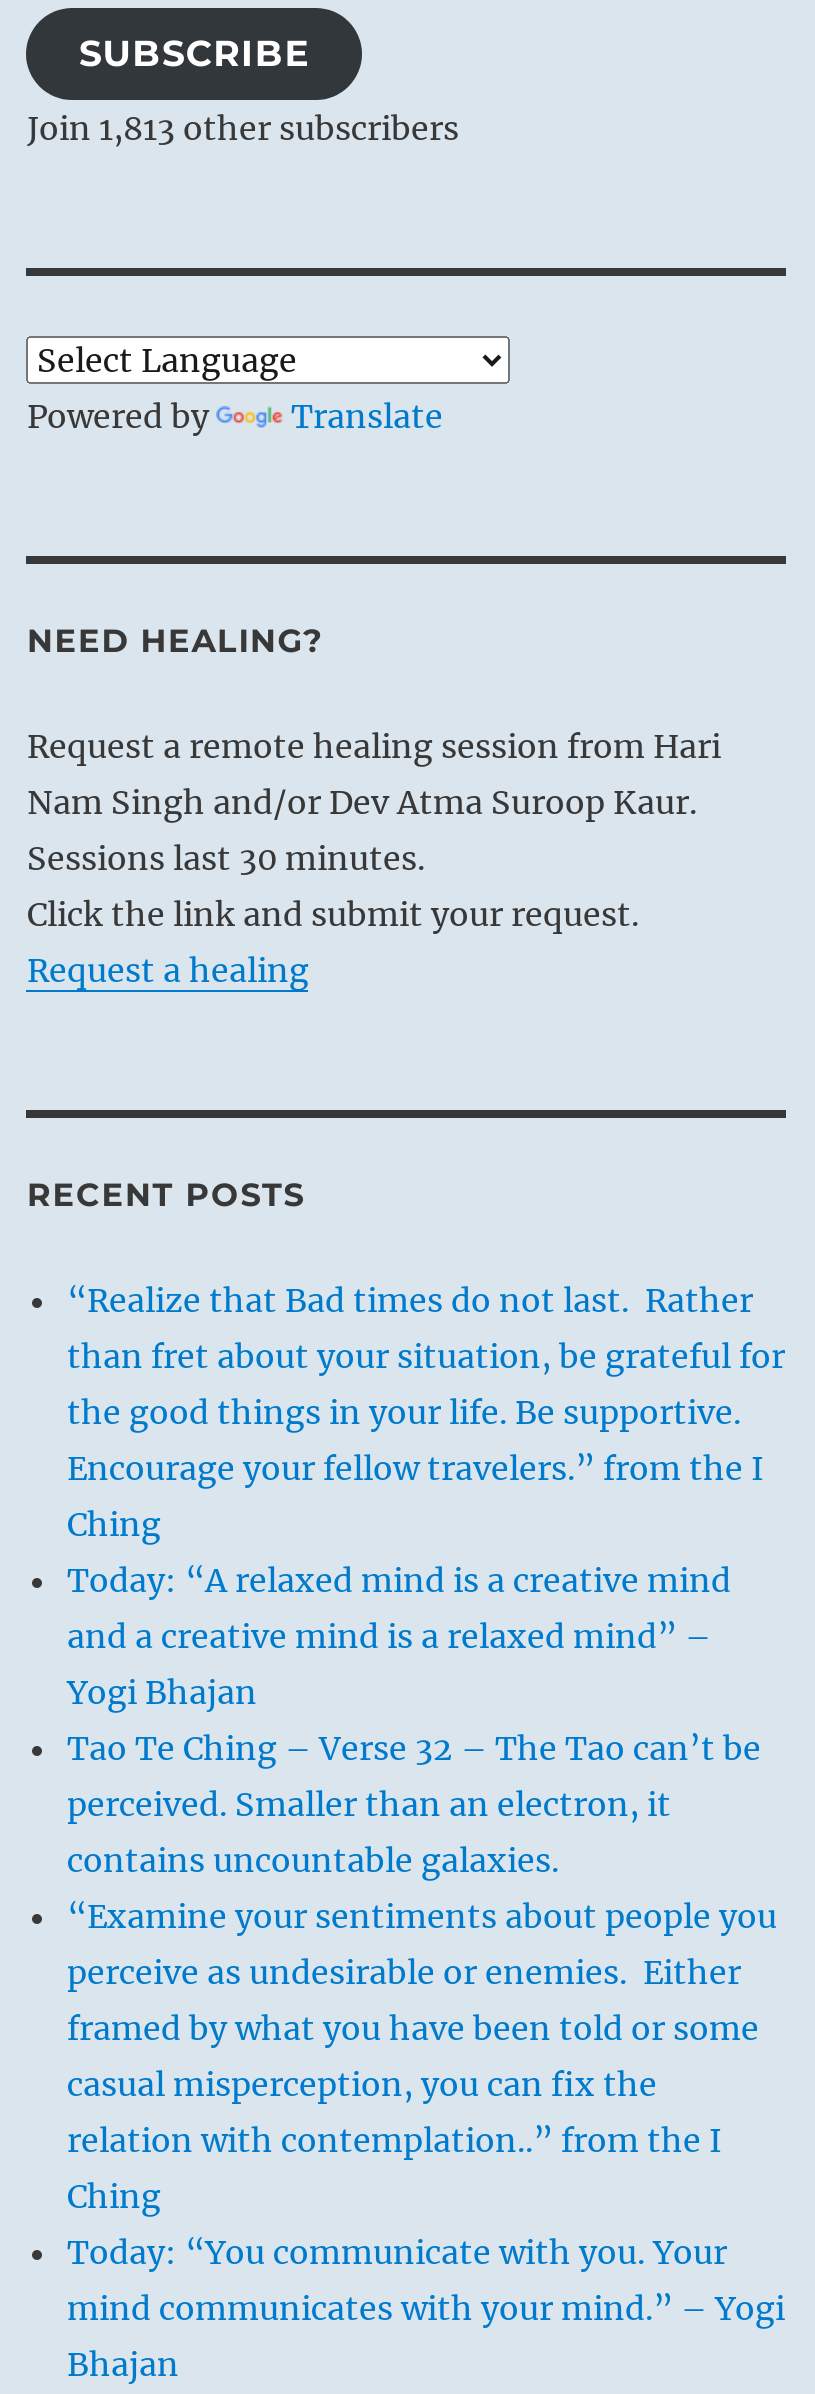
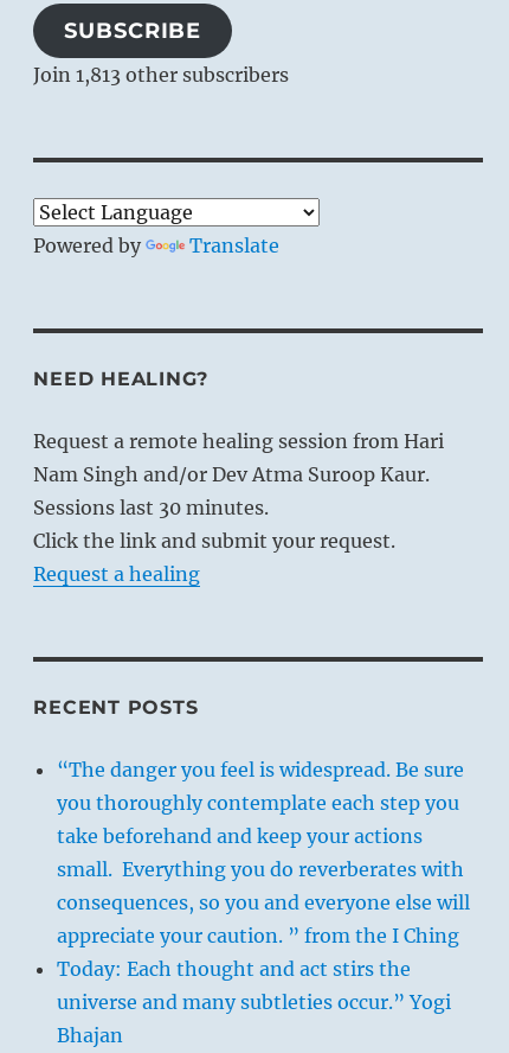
[67,1280,785,2328] “Realize that Bad times do not last. Rather | than fret about your situation, be grateful for | the good things in your life. Be supportive. | Encourage your fellow travelers.” from the I | Ching | Today: “A relaxed mind is a creative mind | and a creative mind is a relaxed mind” – | Yogi Bhajan | Tao Te Ching – Verse 32 – The Tao can’t be | perceived. Smaller than an electron, it | contains uncountable galaxies. | “Examine your sentiments about people you | perceive as undesirable or enemies. Either | framed by what you have been told or some | casual misperception, you can fix the | relation with contemplation..” from the I | Ching | Today: “You communicate with you. Your | mind communicates with your mind.” – Yogi -> [57,758,471,1014] “The danger you feel is widespread. Be sure | you thoroughly contemplate each step you | take beforehand and keep your actions | small. Everything you do reverberates with | consequences, so you and everyone else will | appreciate your caution. ” from the I Ching | Today: Each thought and act stirs the | universe and many subtleties occur.” Yogi

